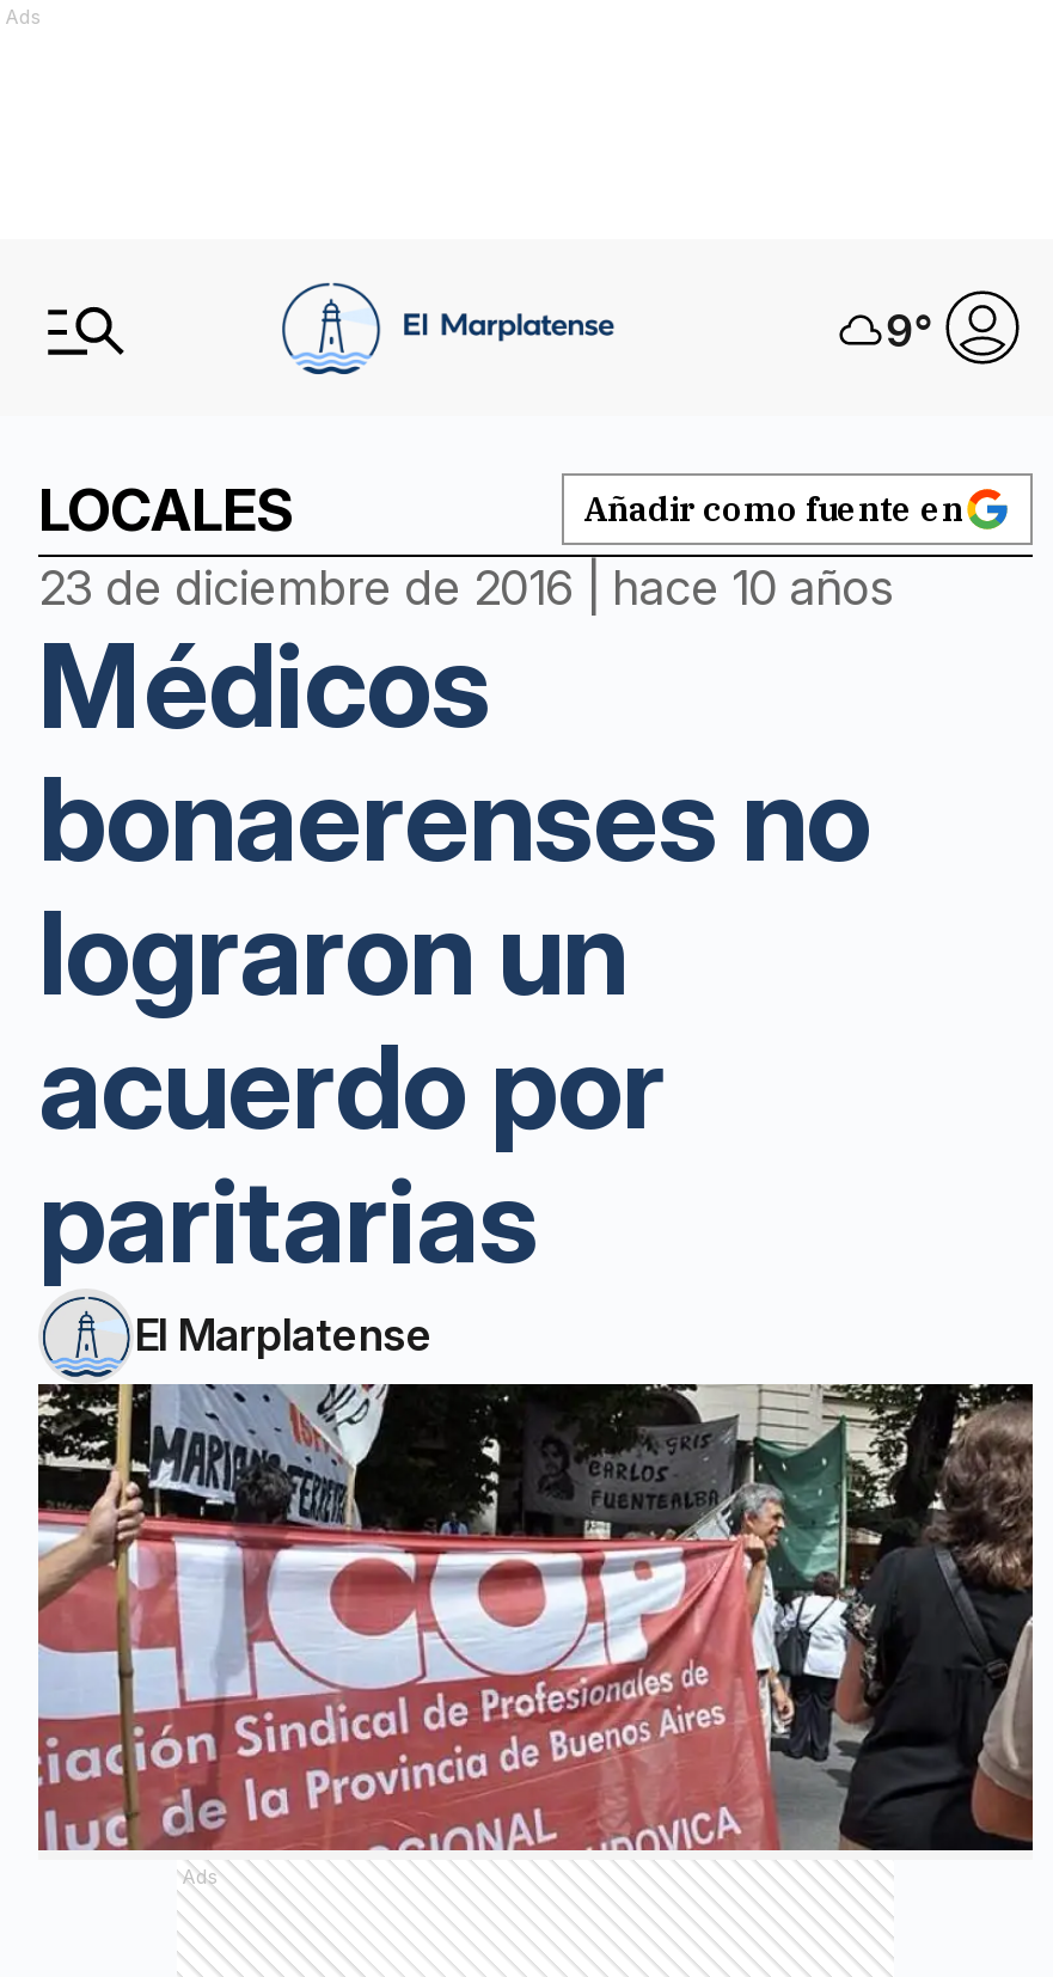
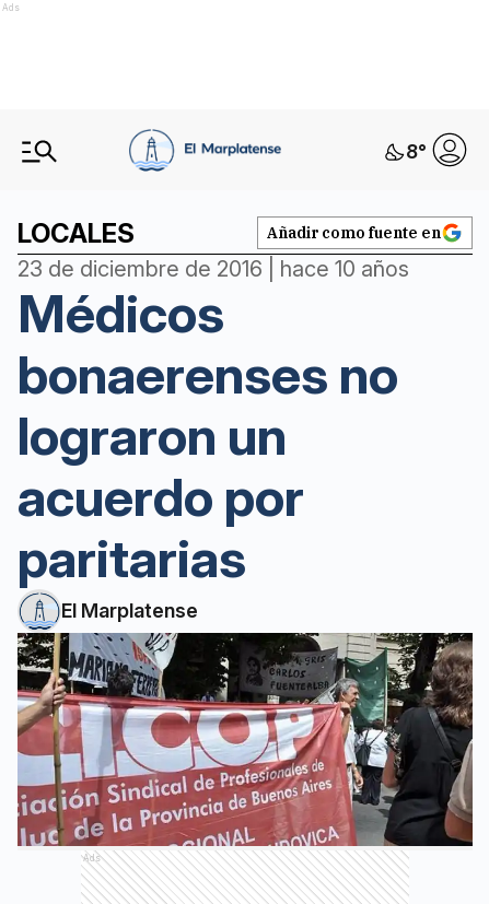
[885,305,932,355] 9° -> [406,139,427,162] 8°

